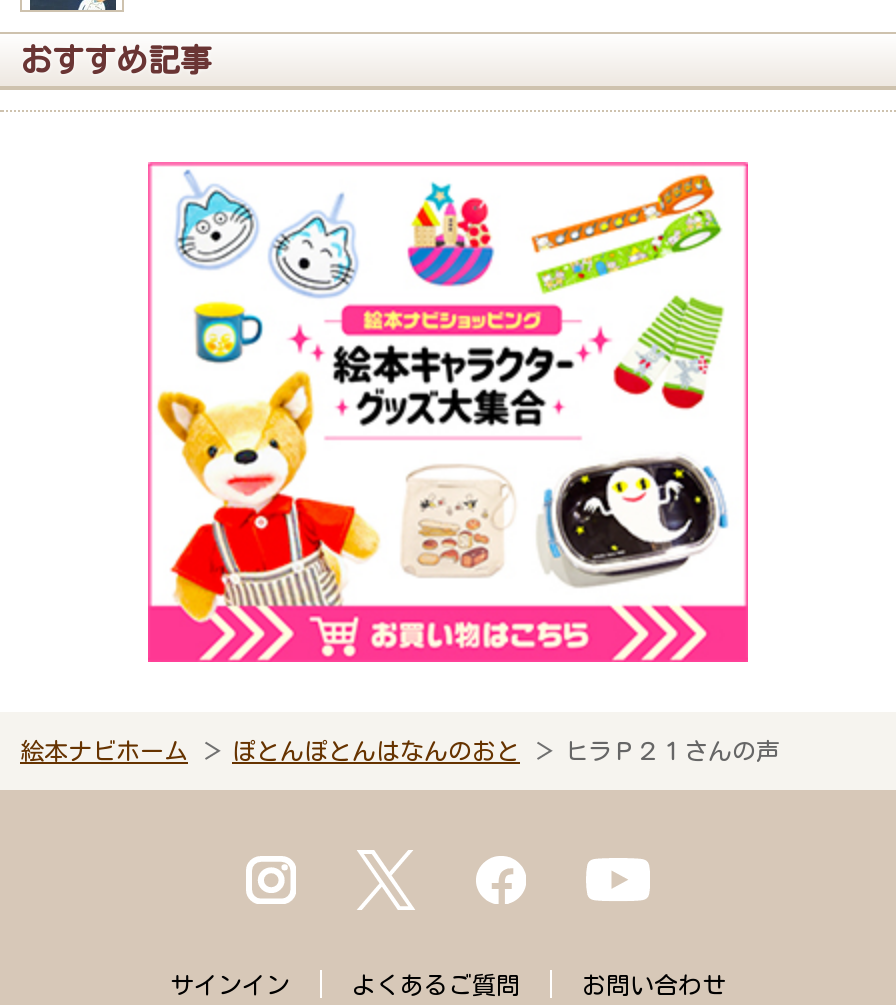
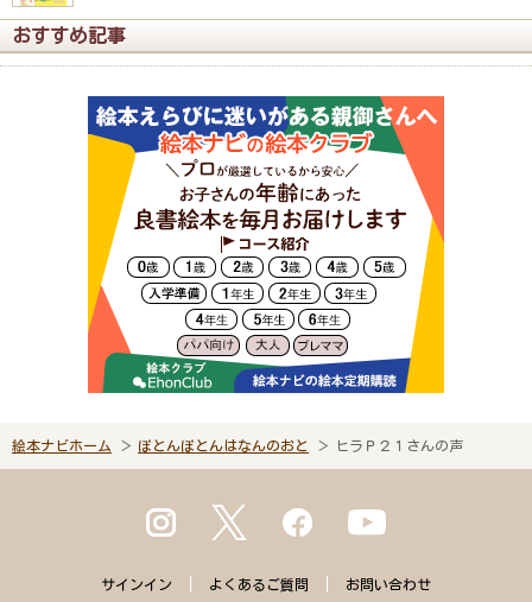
[146,160,750,664] [image] -> [87,95,445,394] [image]

